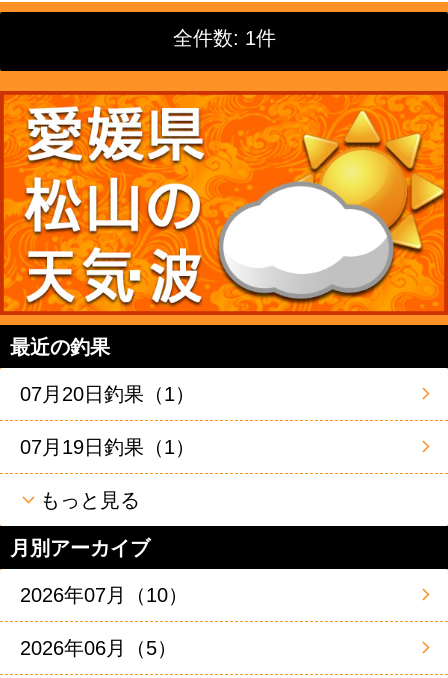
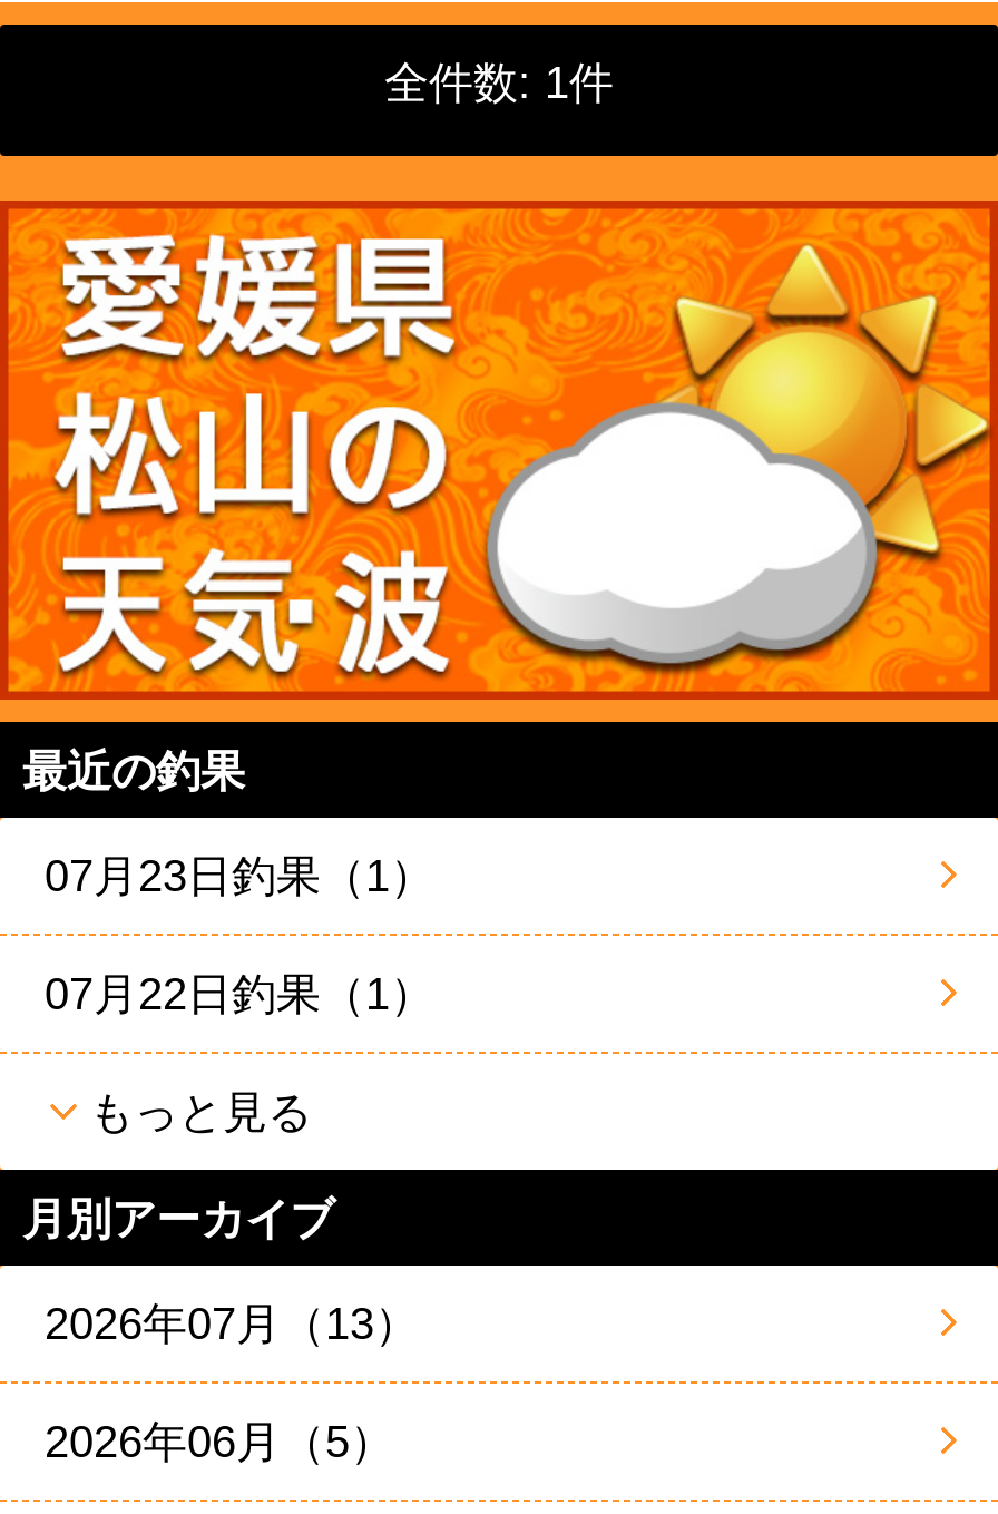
[20,383,195,405] 07月20日釣果（1） -> [45,851,434,900] 07月23日釣果（1）
[20,436,195,458] 07月19日釣果（1） -> [45,969,434,1018] 07月22日釣果（1）
[20,584,188,606] 2026年07月（10） -> [45,1299,419,1348] 2026年07月（13）

